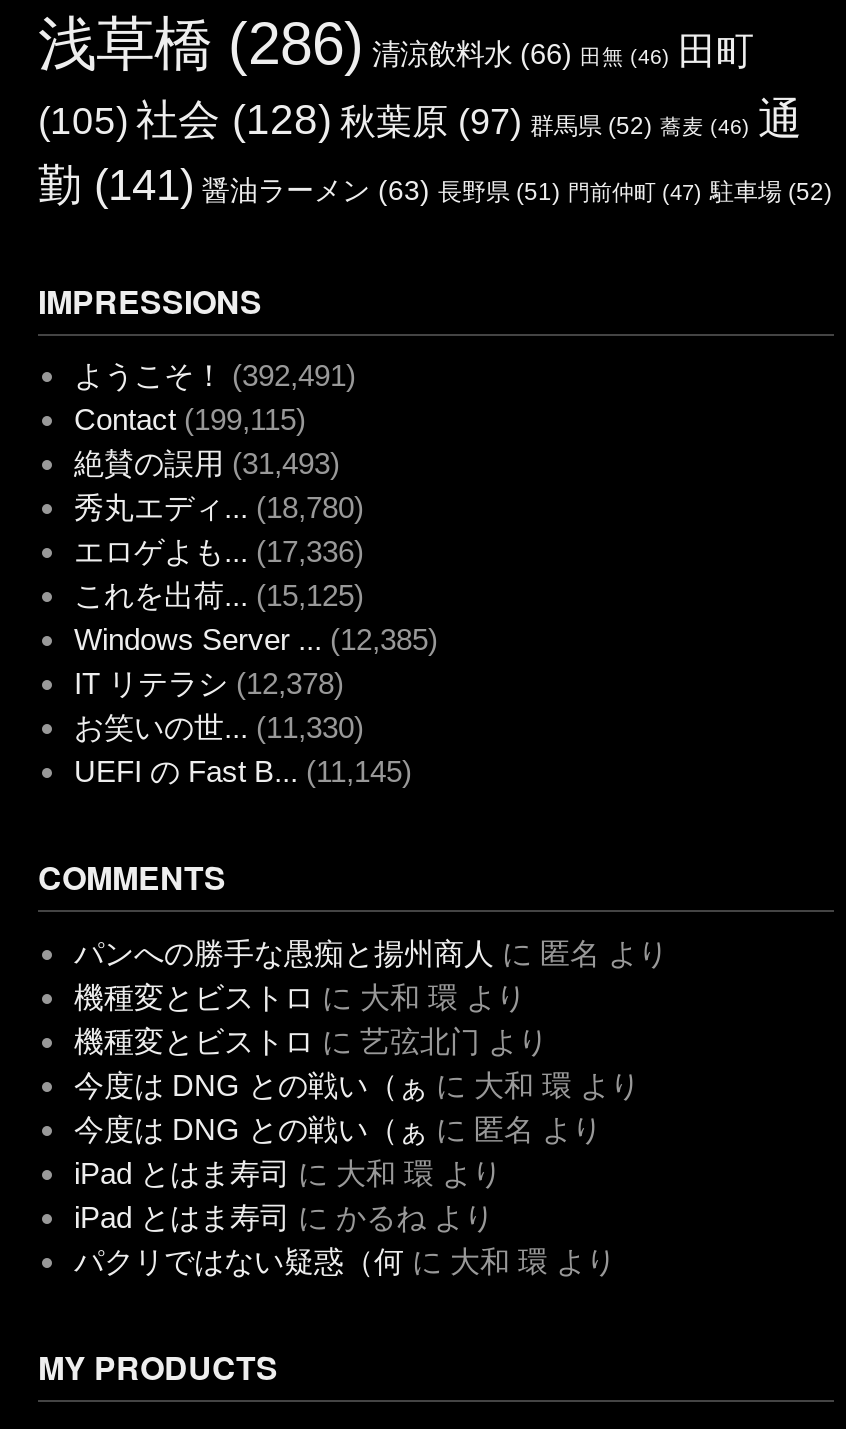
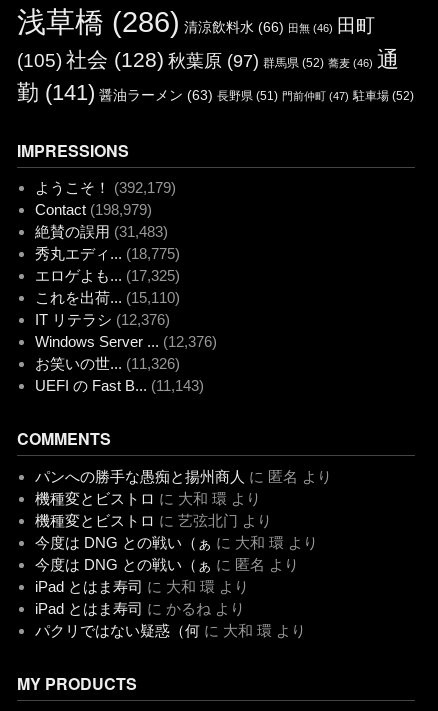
[74,359,438,789] ようこそ！(392,491) | Contact (199,115) | 絶賛の誤用(31,493) | 秀丸エディ... (18,780) | エロゲよも... (17,336) | これを出荷... (15,125) | Windows Server ... (12,385) | IT リテラシ(12,378) | お笑いの世... (11,330) | UEFI の Fast B... (11,145) -> [35,179,217,394] ようこそ！(392,179) | Contact (198,979) | 絶賛の誤用(31,483) | 秀丸エディ... (18,775) | エロゲよも... (17,325) | これを出荷... (15,110) | IT リテラシ(12,376) | Windows Server ... (12,376) | お笑いの世... (11,326) | UEFI の Fast B... (11,143)

